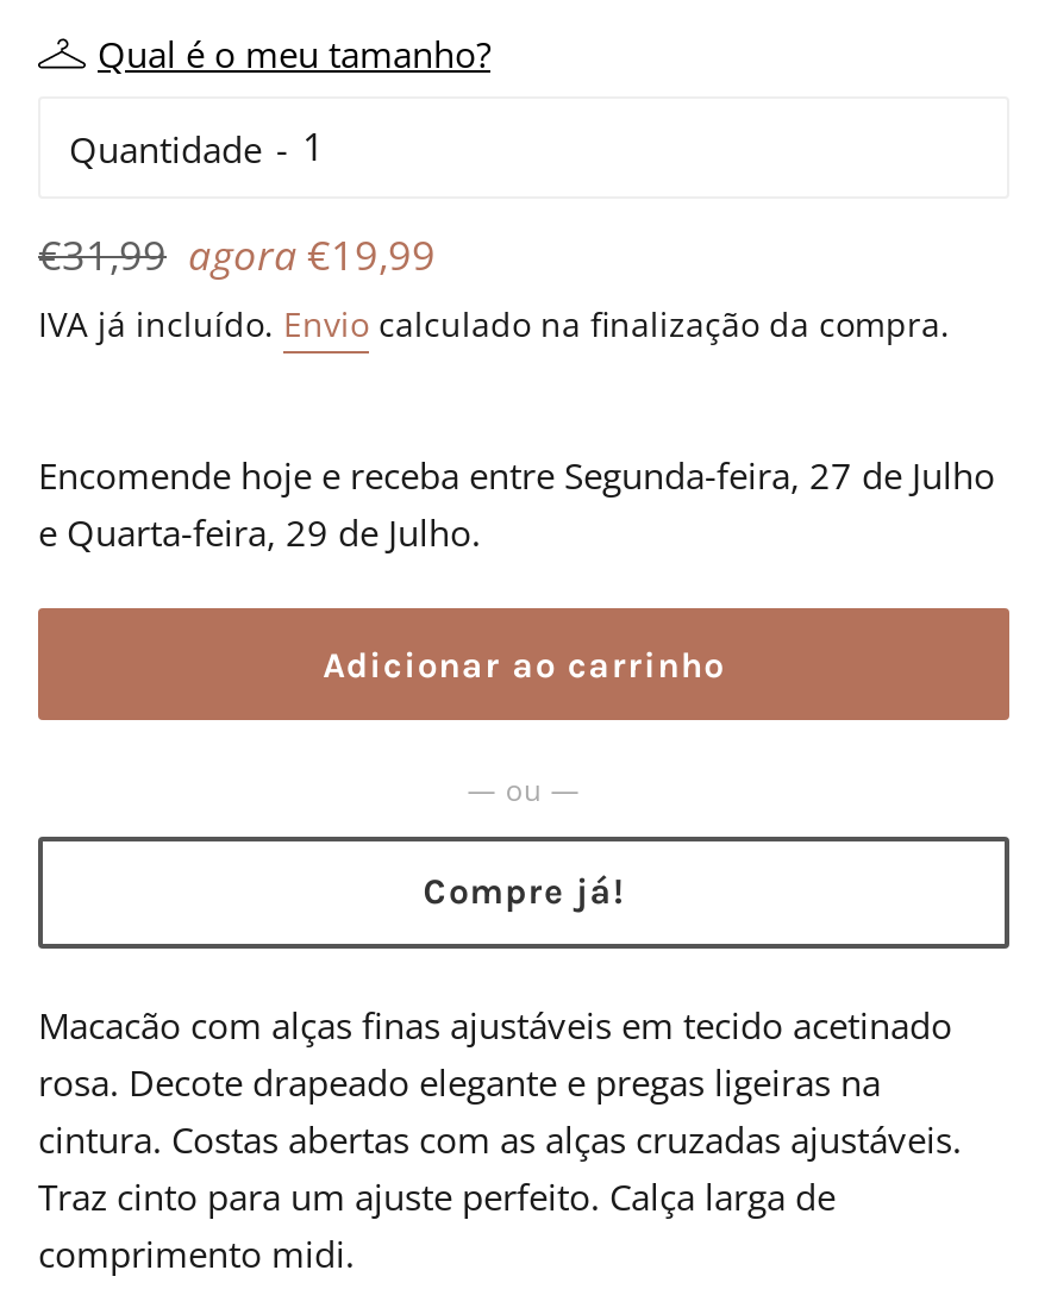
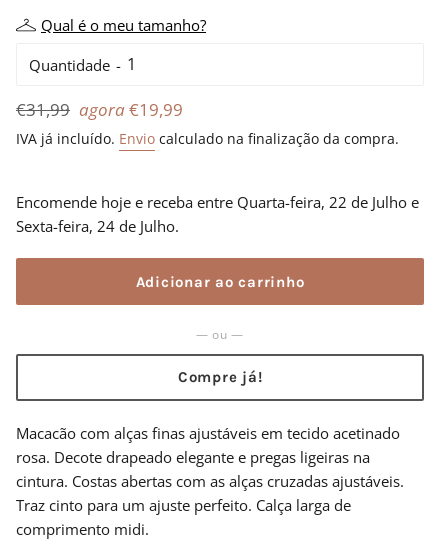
[38,451,995,556] Encomende hoje e receba entre Segunda-feira, 27 de Julho | e Quarta-feira, 29 de Julho. -> [16,192,419,236] Encomende hoje e receba entre Quarta-feira, 22 de Julho e | Sexta-feira, 24 de Julho.

